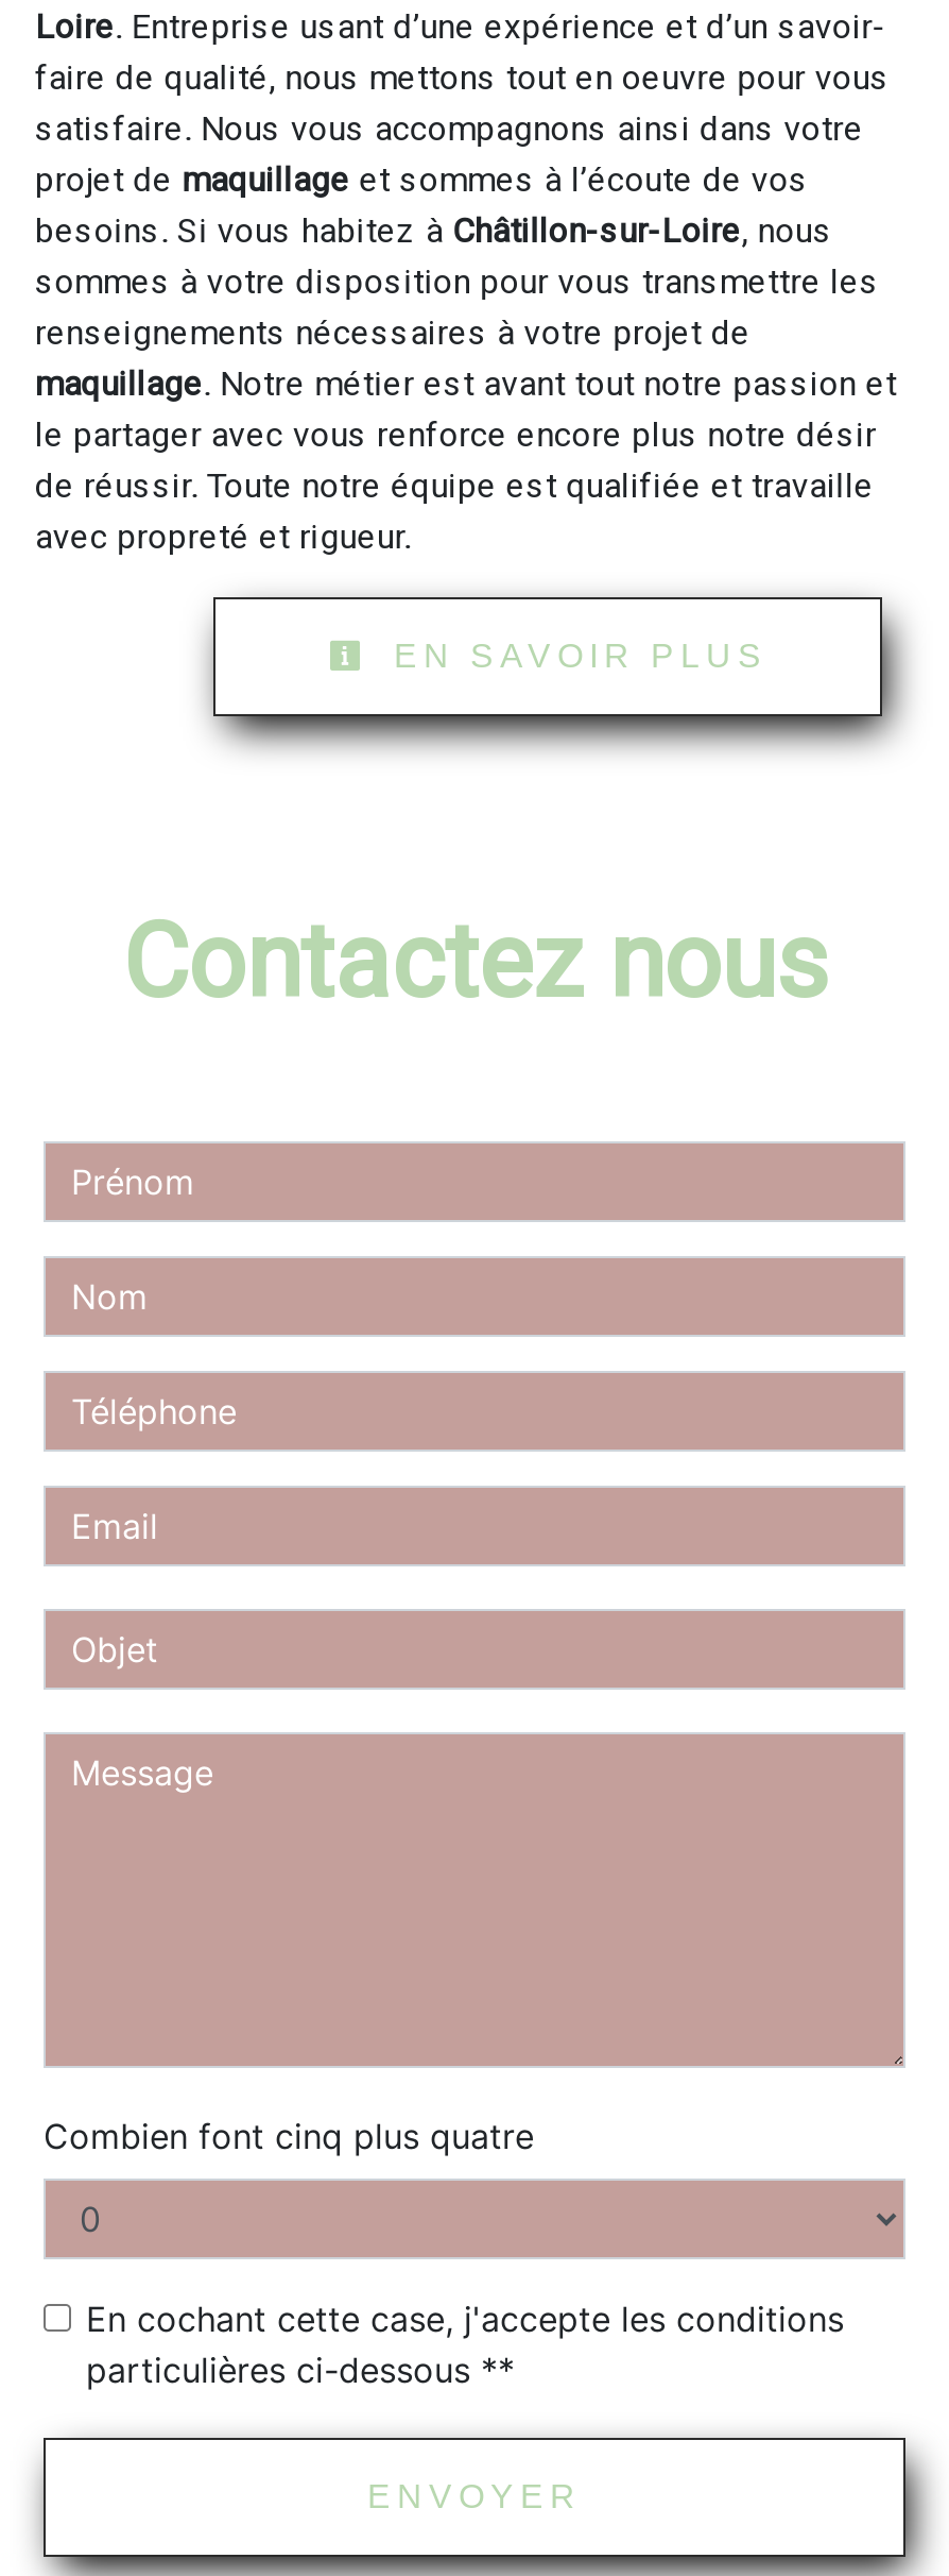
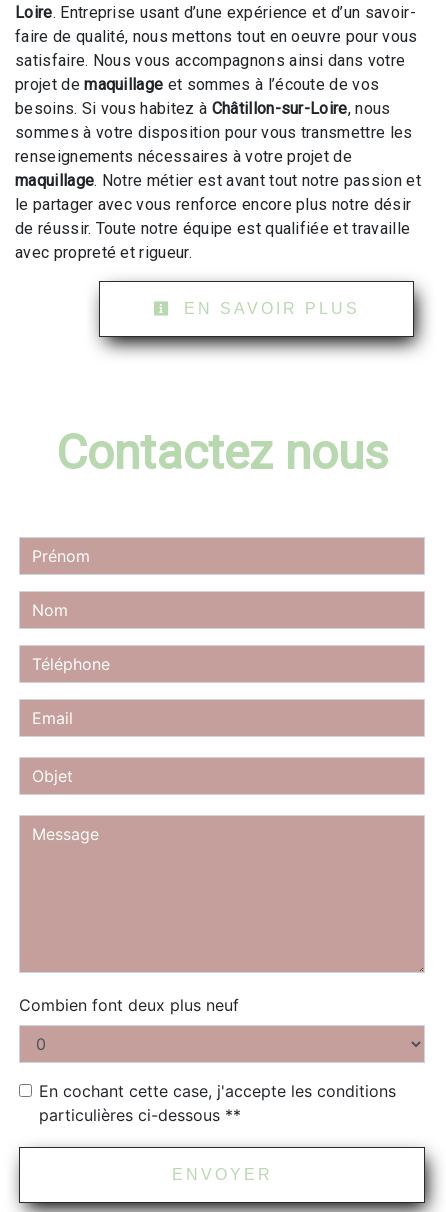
[44,2115,534,2157] Combien font cinq plus quatre -> [19,995,239,1015] Combien font deux plus neuf

